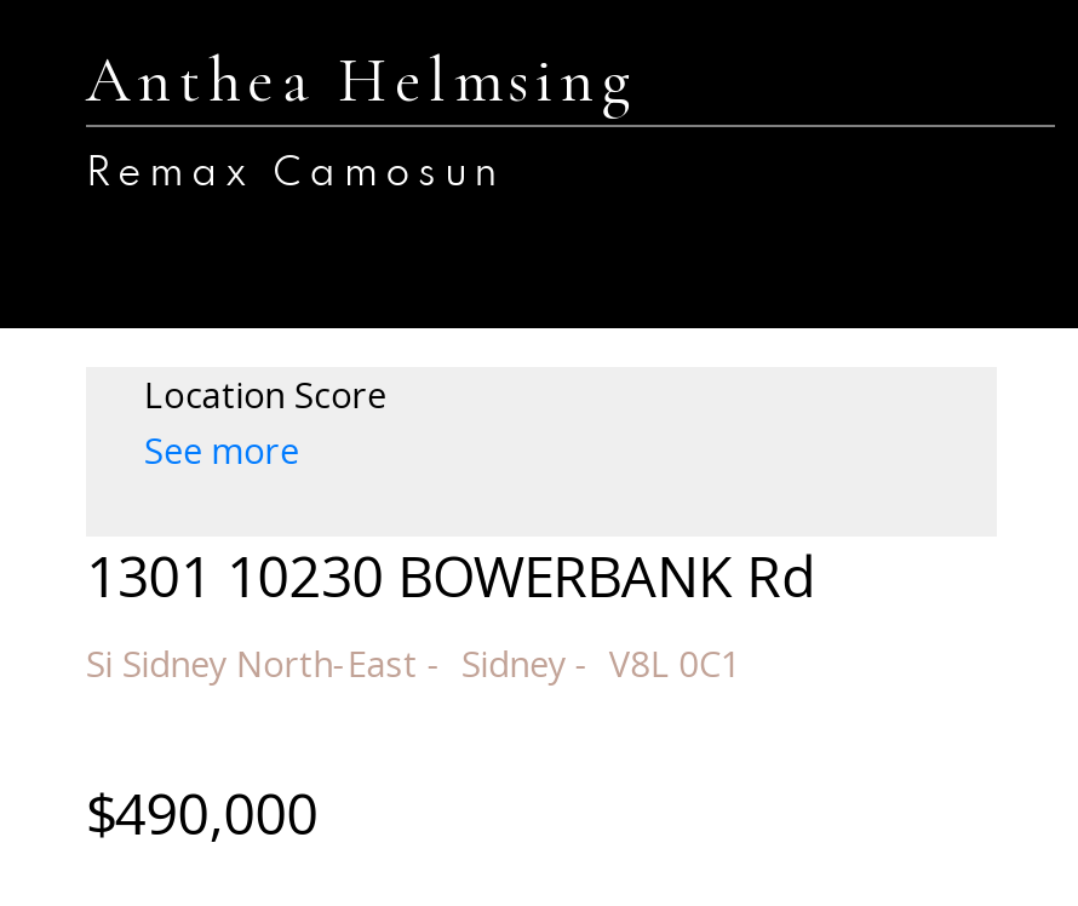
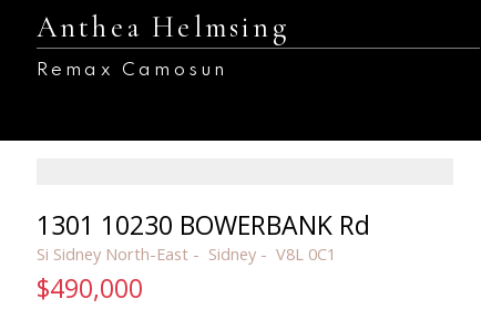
[144,369,386,473] Location Score | See more -> none

